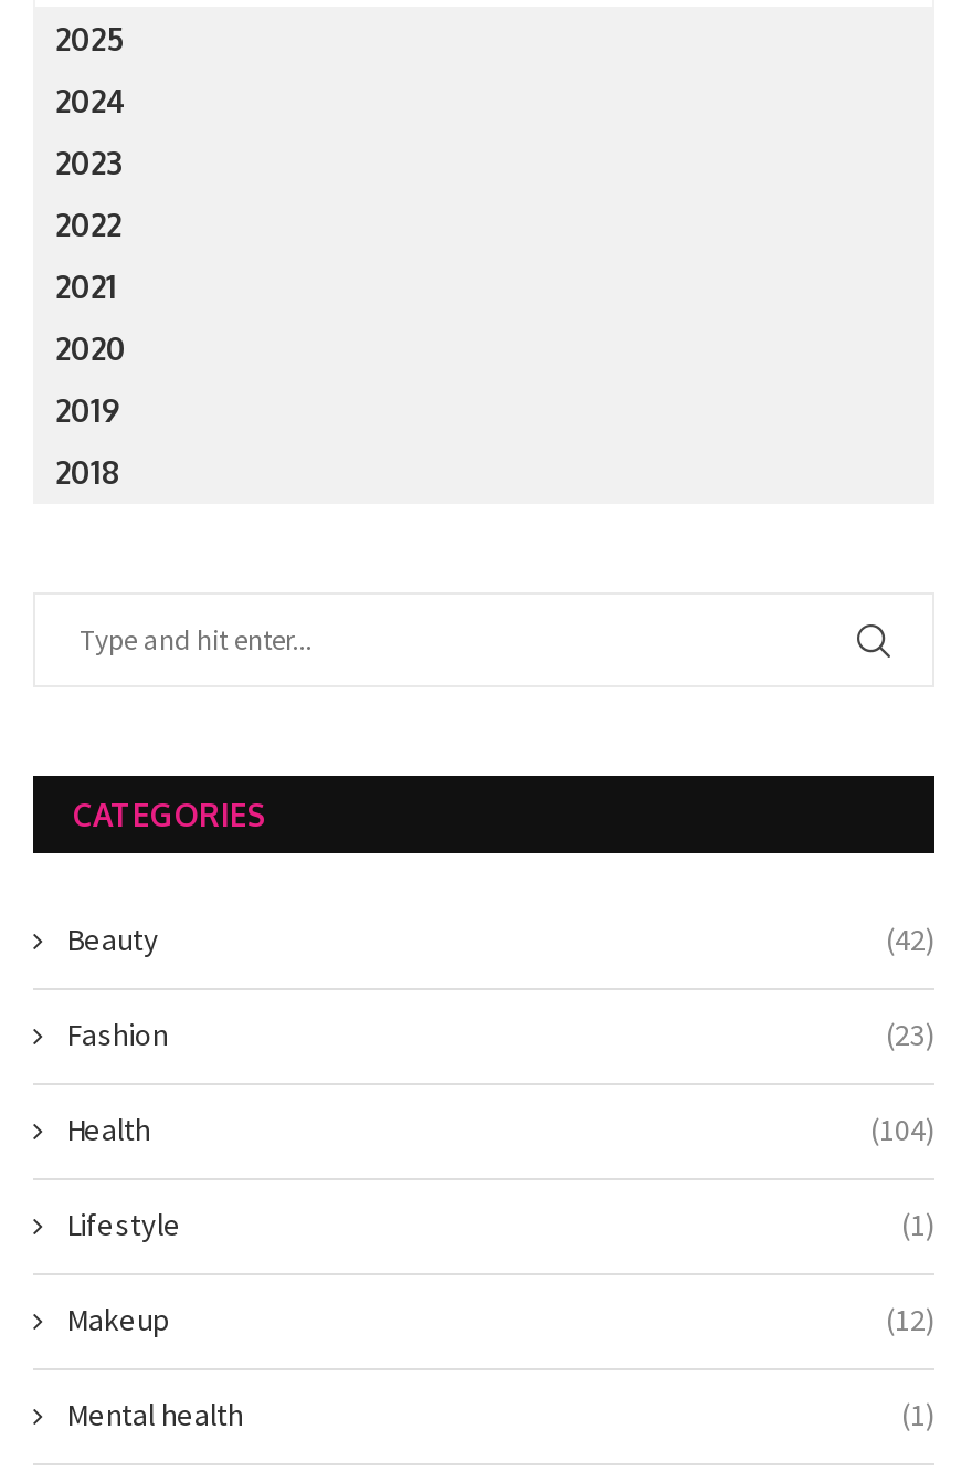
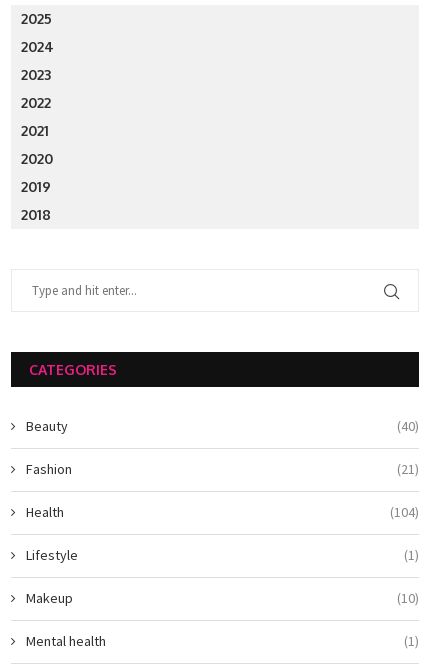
[886,921,934,960] (42) -> [397,417,419,435] (40)
[886,1016,934,1055] (23) -> [397,460,419,478] (21)
[886,1301,934,1341] (12) -> [397,589,419,607] (10)

